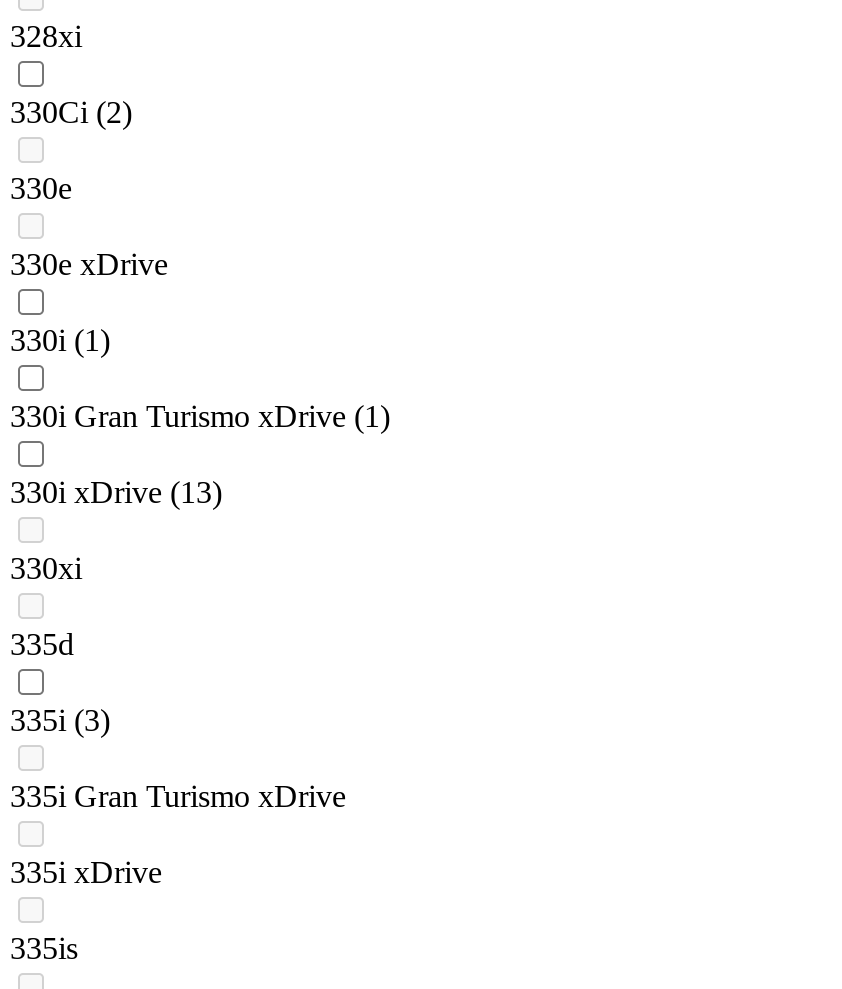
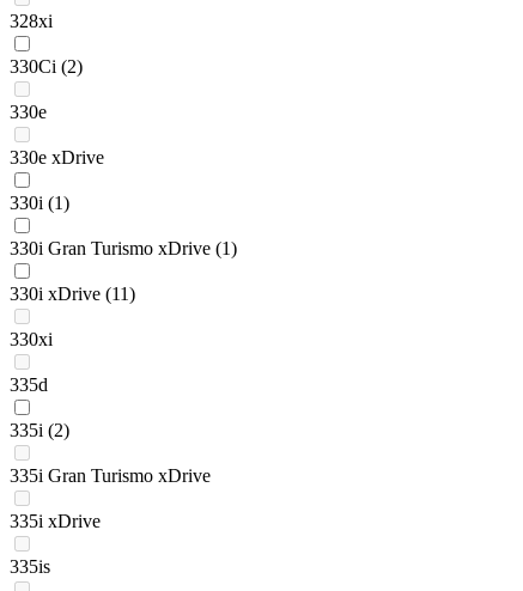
[10,476,222,510] 330i xDrive (13) -> [10,284,135,304] 330i xDrive (11)
[10,704,110,738] 335i (3) -> [10,420,69,441] 335i (2)

